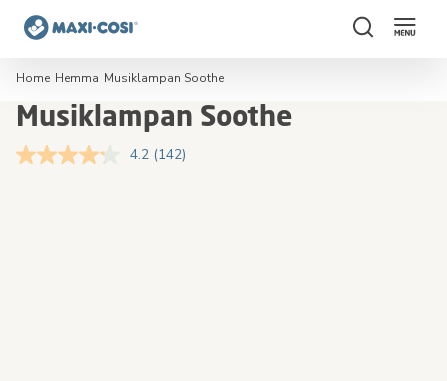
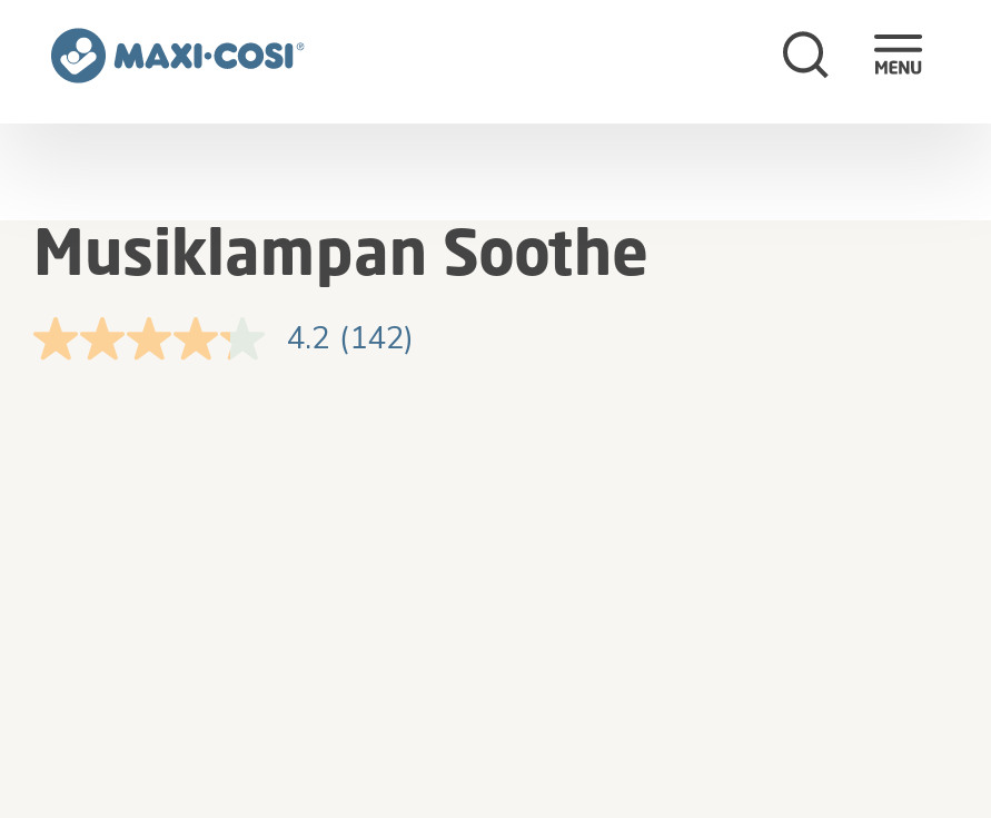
[16,70,224,86] Home Hemma Musiklampan Soothe -> none

